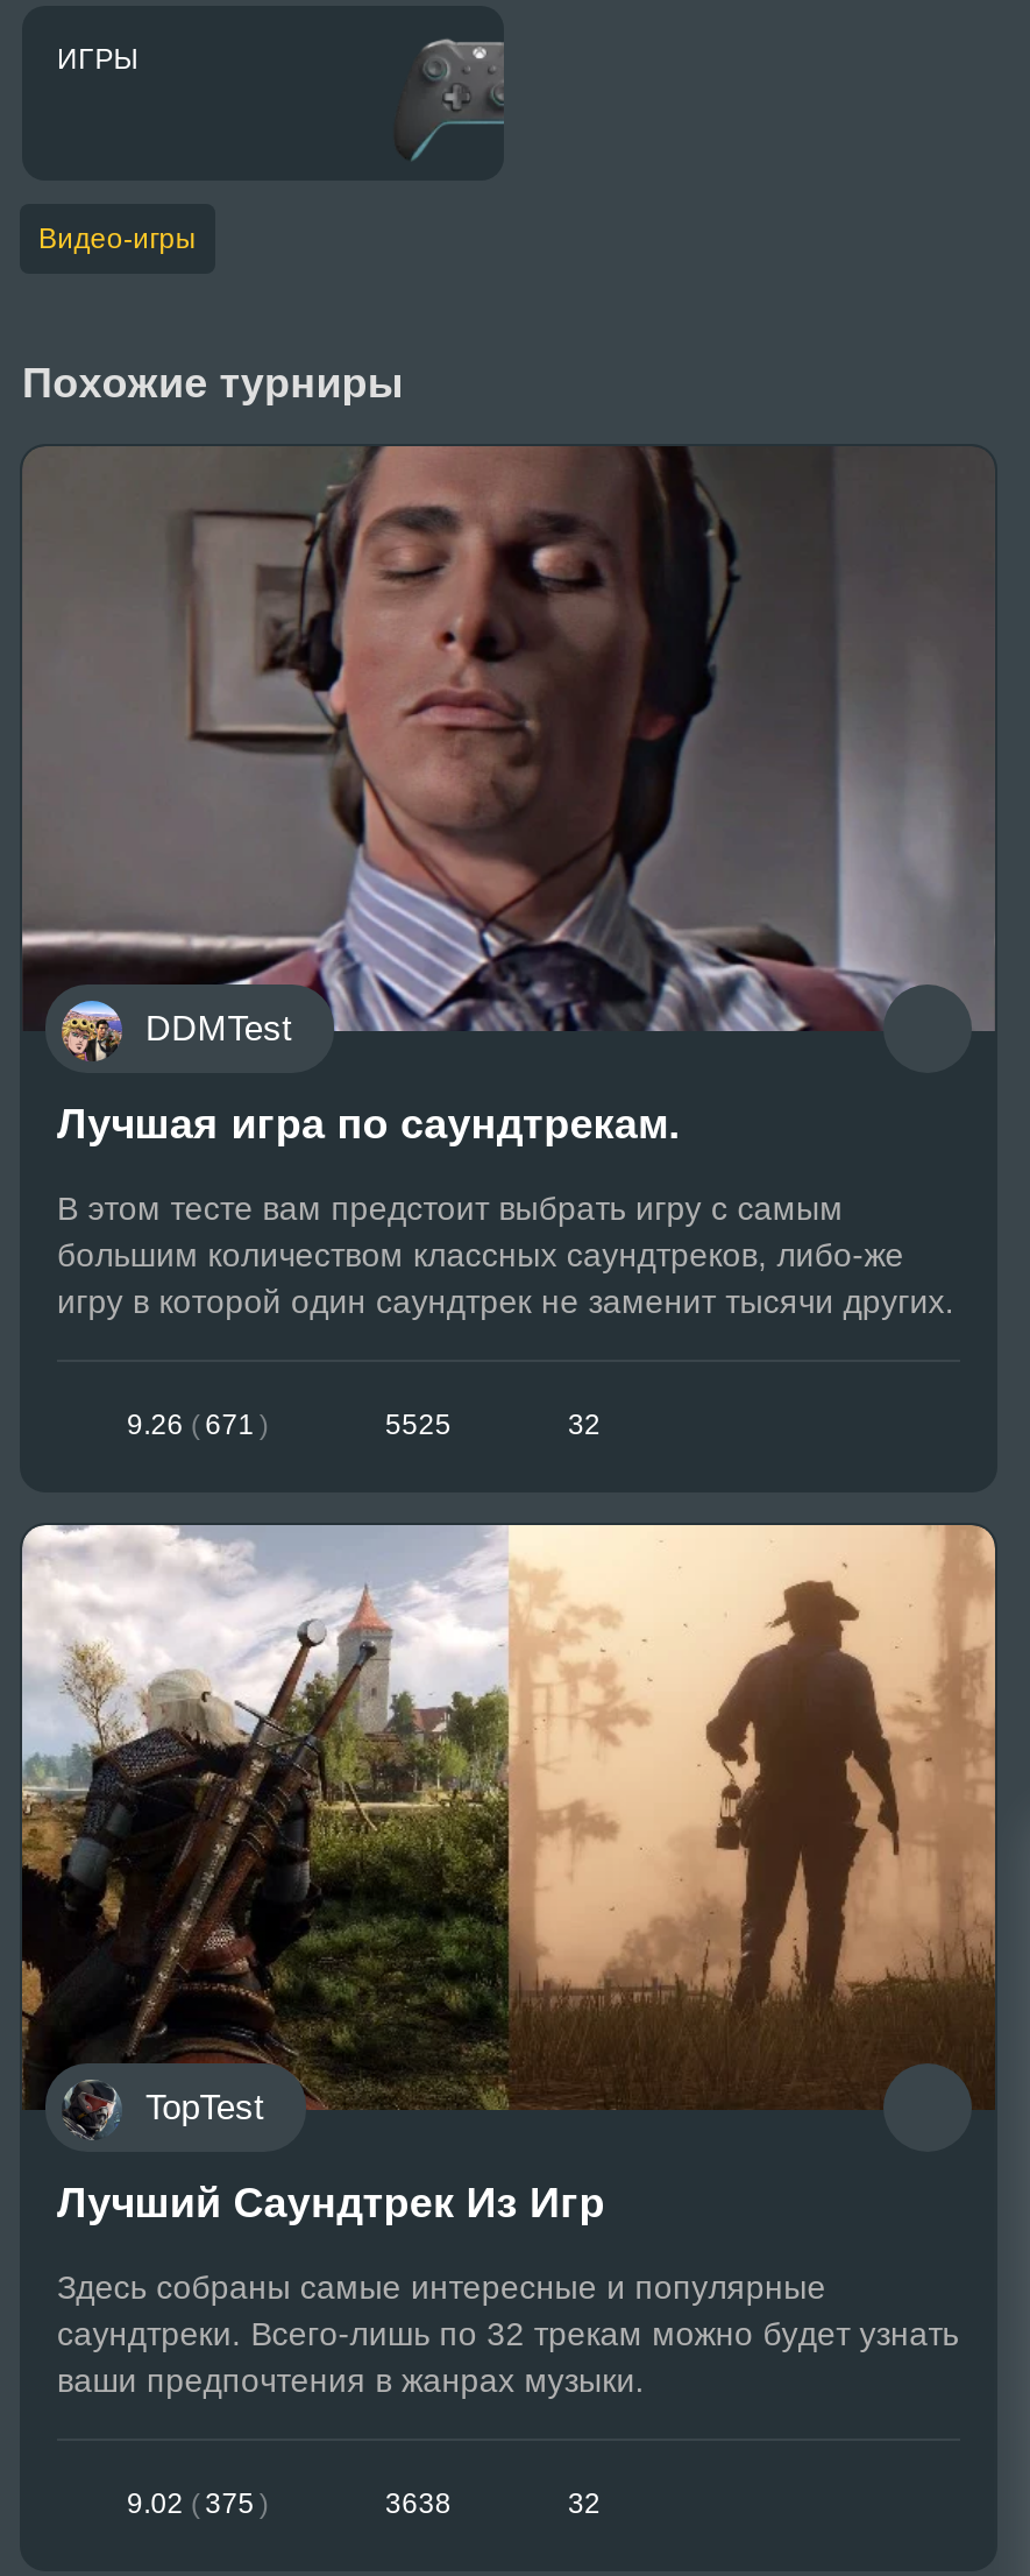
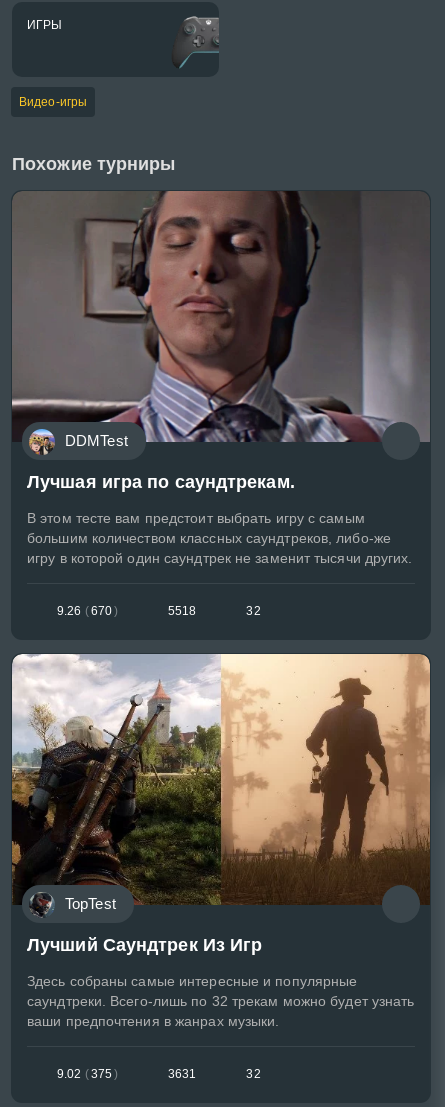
[127,1409,269,1442] 9.26 ( 671 ) -> [57,604,118,618] 9.26 ( 670 )
[385,1409,451,1442] 5525 -> [168,604,196,618] 5518
[385,2488,451,2520] 3638 -> [168,1067,196,1081] 3631

